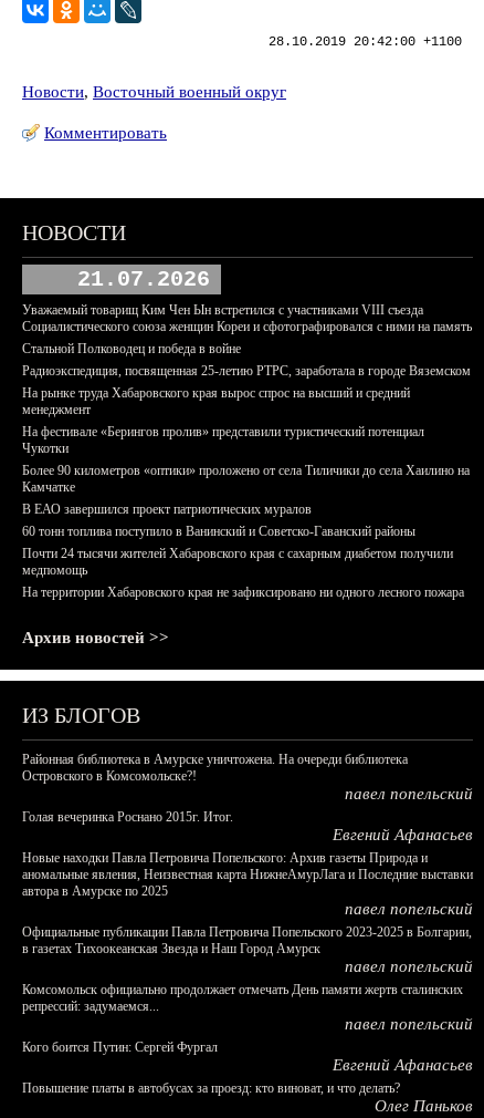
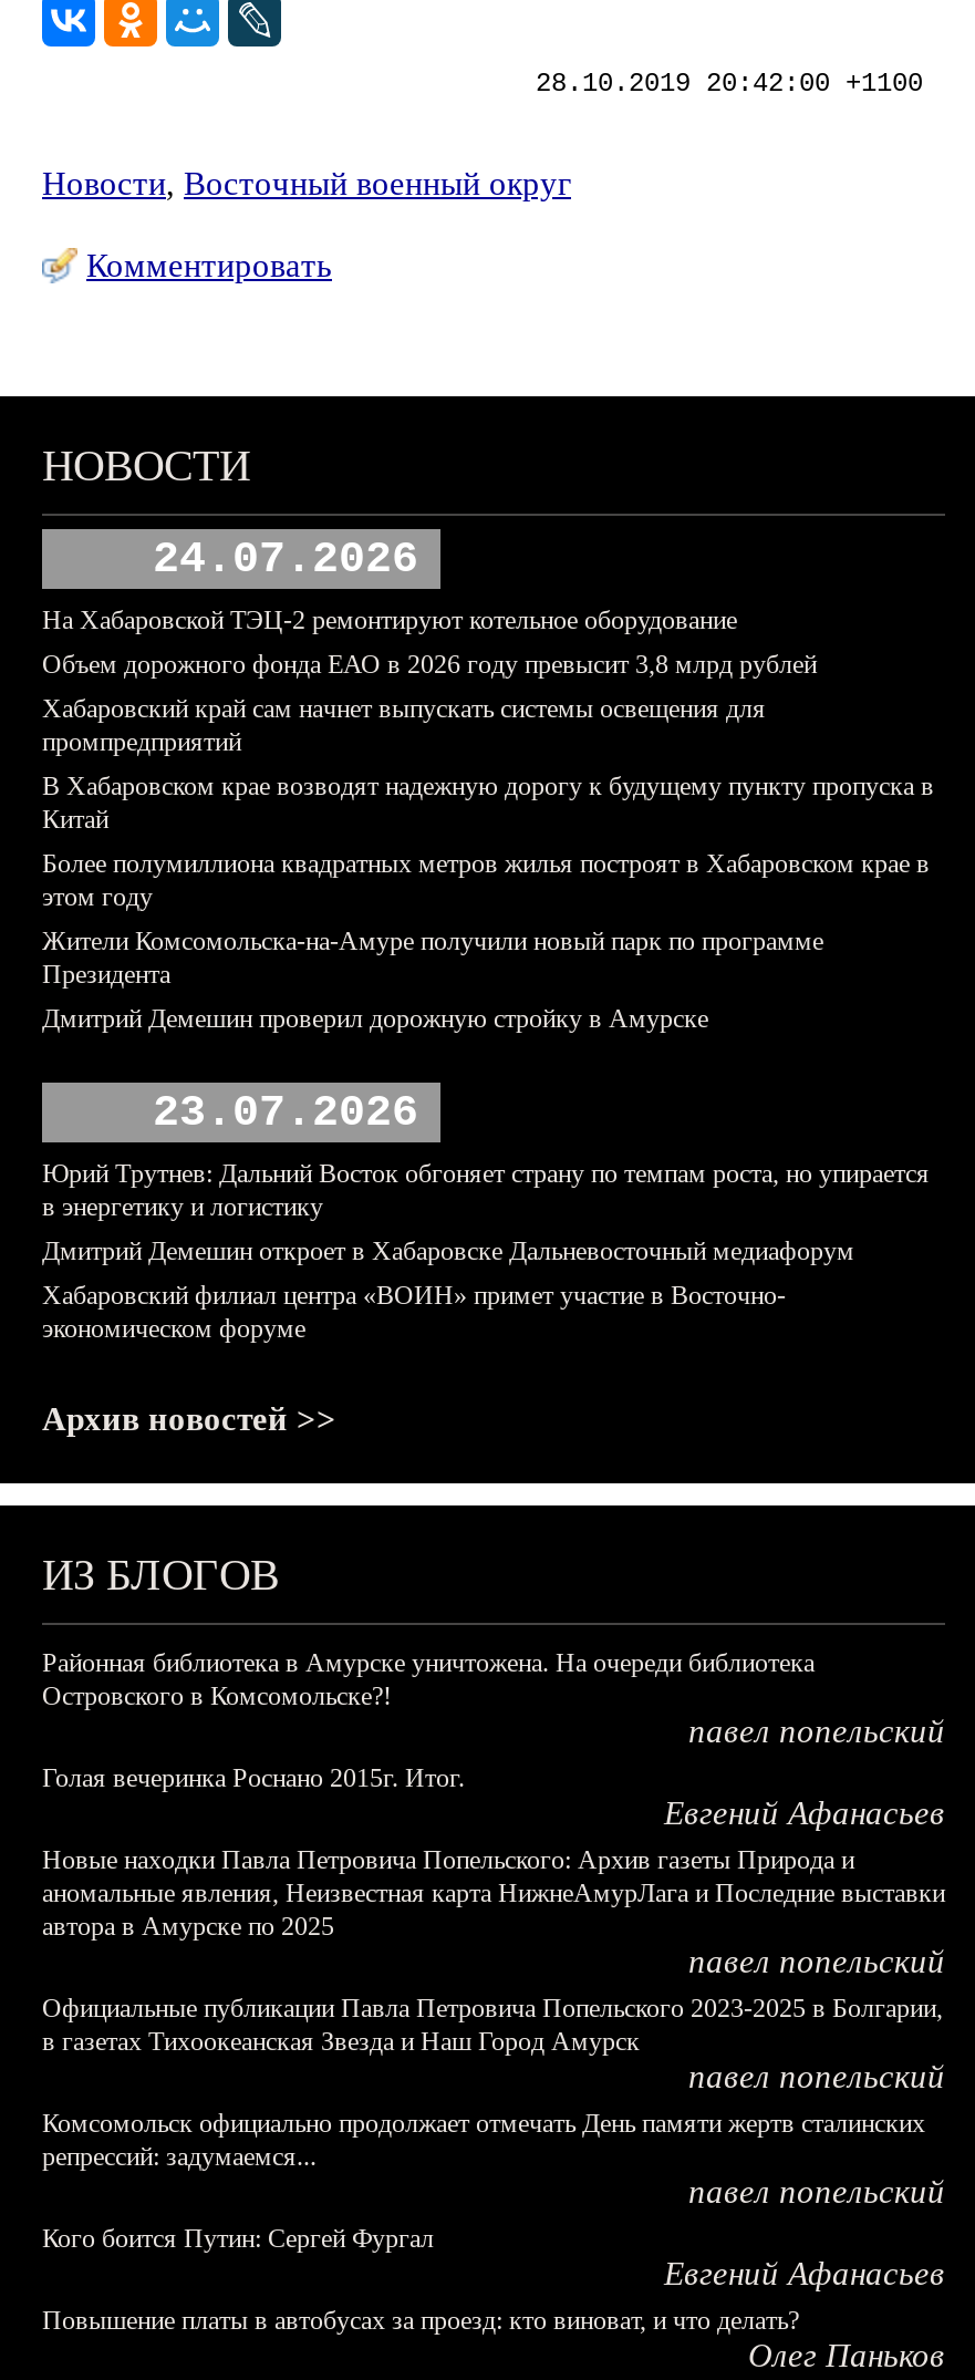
[22,267,472,600] 21.07.2026 | Уважаемый товарищ Ким Чен Ын встретился с участниками VIII съезда | Социалистического союза женщин Кореи и сфотографировался с ними на память | Стальной Полководец и победа в войне | Радиоэкспедиция, посвященная 25-летию РТРС, заработала в городе Вяземском | На рынке труда Хабаровского края вырос спрос на высший и средний | менеджмент | На фестивале «Берингов пролив» представили туристический потенциал | Чукотки | Более 90 километров «оптики» проложено от села Тиличики до села Хаилино на | Камчатке | В ЕАО завершился проект патриотических муралов | 60 тонн топлива поступило в Ванинский и Советско-Гаванский районы | Почти 24 тысячи жителей Хабаровского края с сахарным диабетом получили | медпомощь | На территории Хабаровского края не зафиксировано ни одного лесного пожара -> [42,534,934,1344] 24.07.2026 | На Хабаровской ТЭЦ-2 ремонтируют котельное оборудование | Объем дорожного фонда ЕАО в 2026 году превысит 3,8 млрд рублей | Хабаровский край сам начнет выпускать системы освещения для | промпредприятий | В Хабаровском крае возводят надежную дорогу к будущему пункту пропуска в | Китай | Более полумиллиона квадратных метров жилья построят в Хабаровском крае в | этом году | Жители Комсомольска-на-Амуре получили новый парк по программе | Президента | Дмитрий Демешин проверил дорожную стройку в Амурске | 23.07.2026 | Юрий Трутнев: Дальний Восток обгоняет страну по темпам роста, но упирается | в энергетику и логистику | Дмитрий Демешин откроет в Хабаровске Дальневосточный медиафорум | Хабаровский филиал центра «ВОИН» примет участие в Восточно- | экономическом форуме

